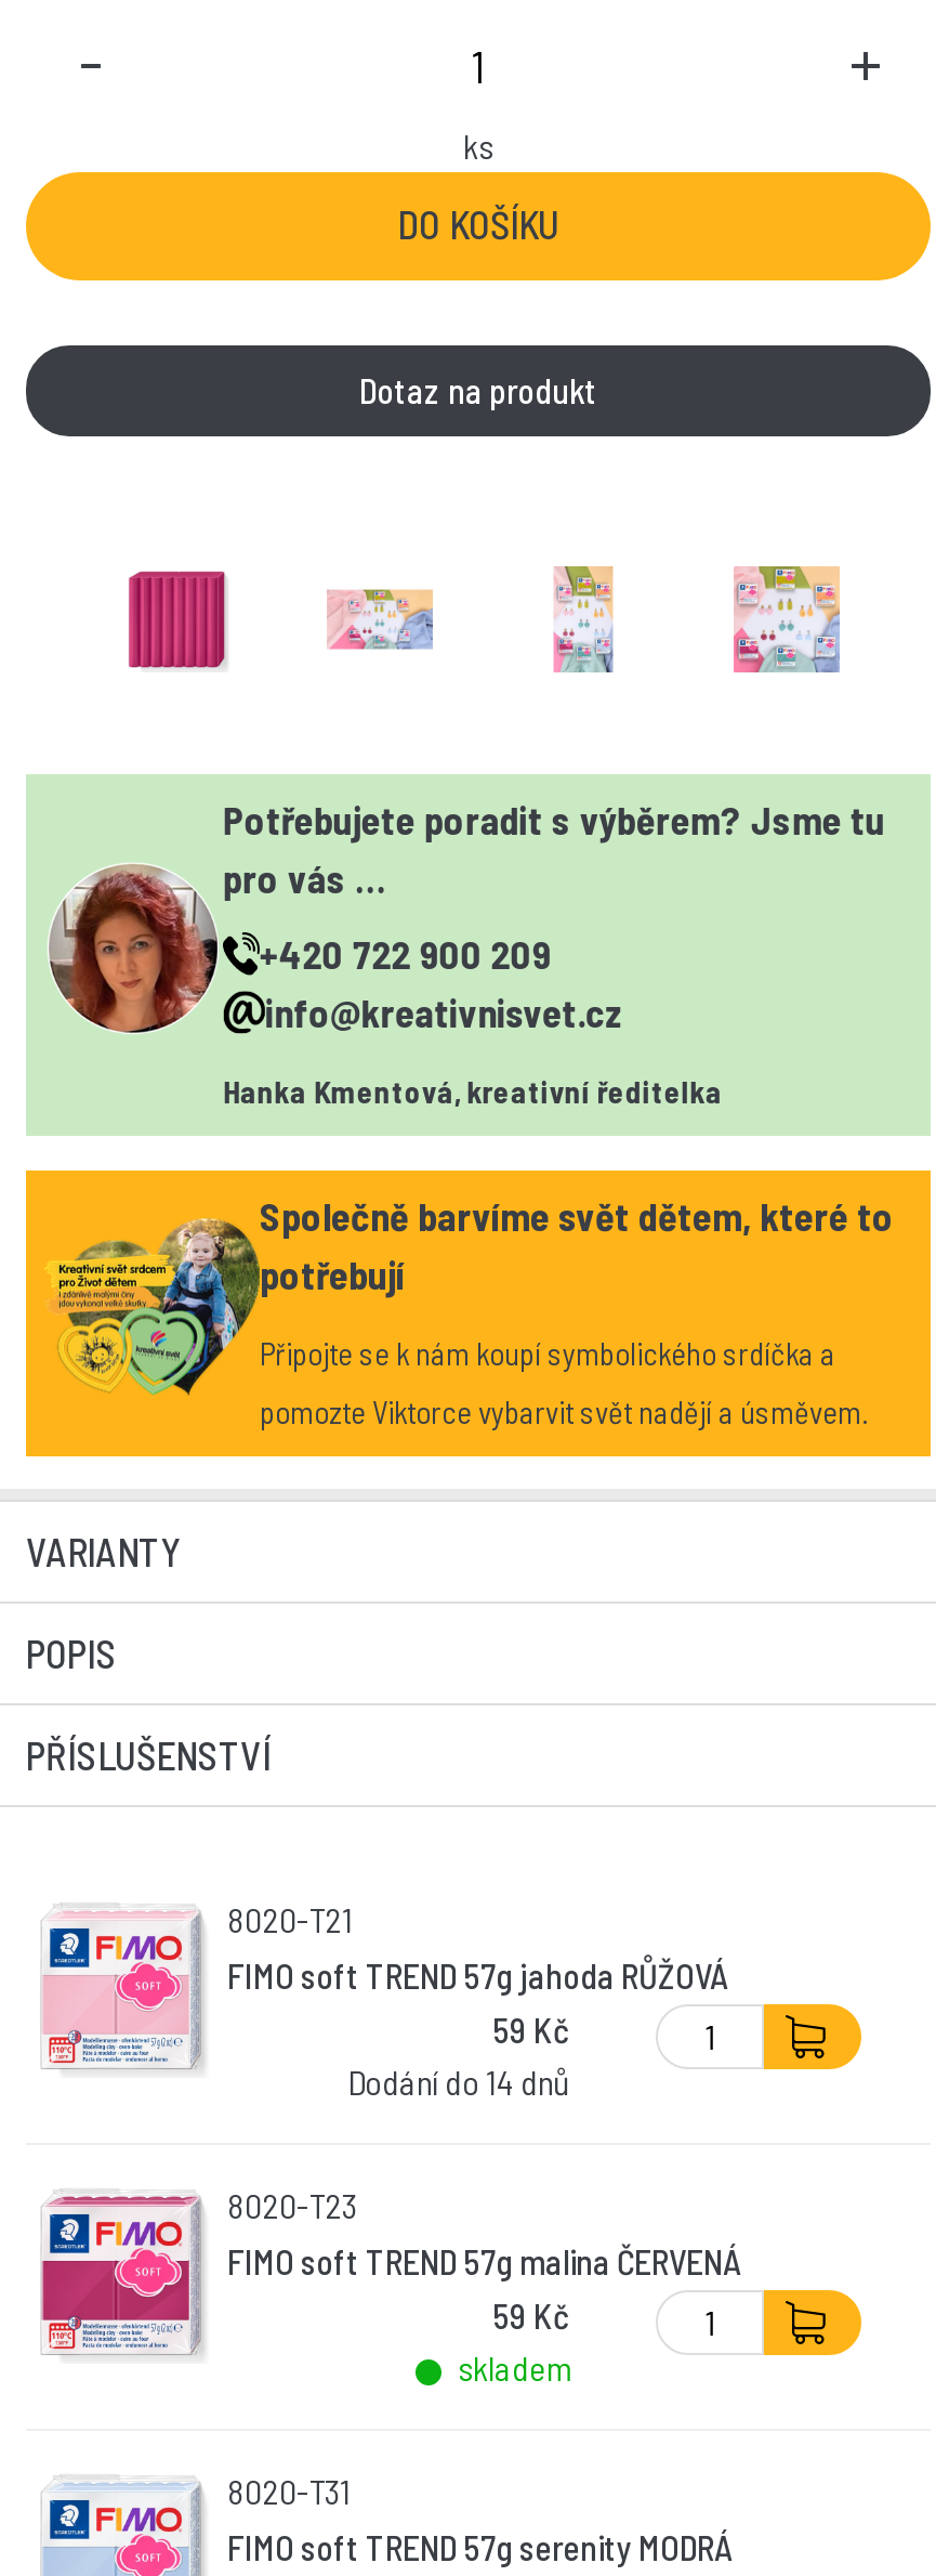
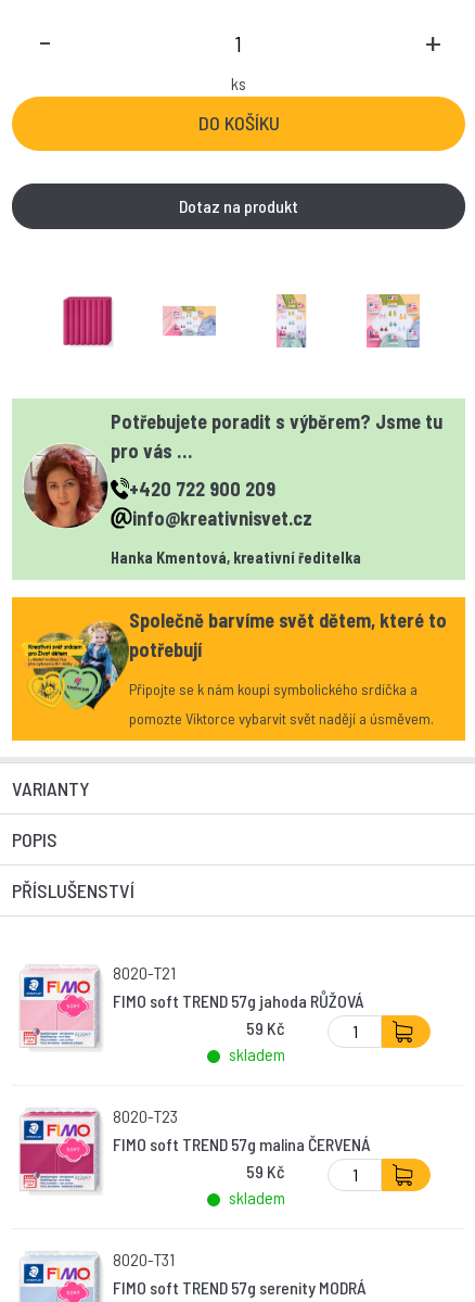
[347,2061,570,2102] Dodání do 14 dnů -> [228,1044,285,1064] skladem

